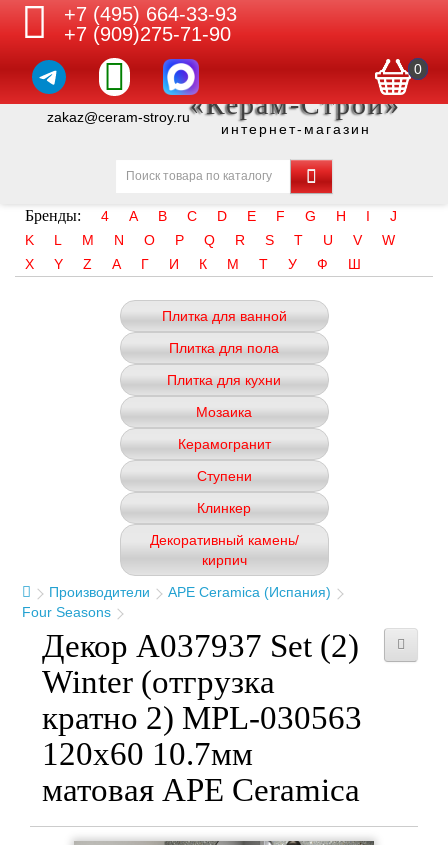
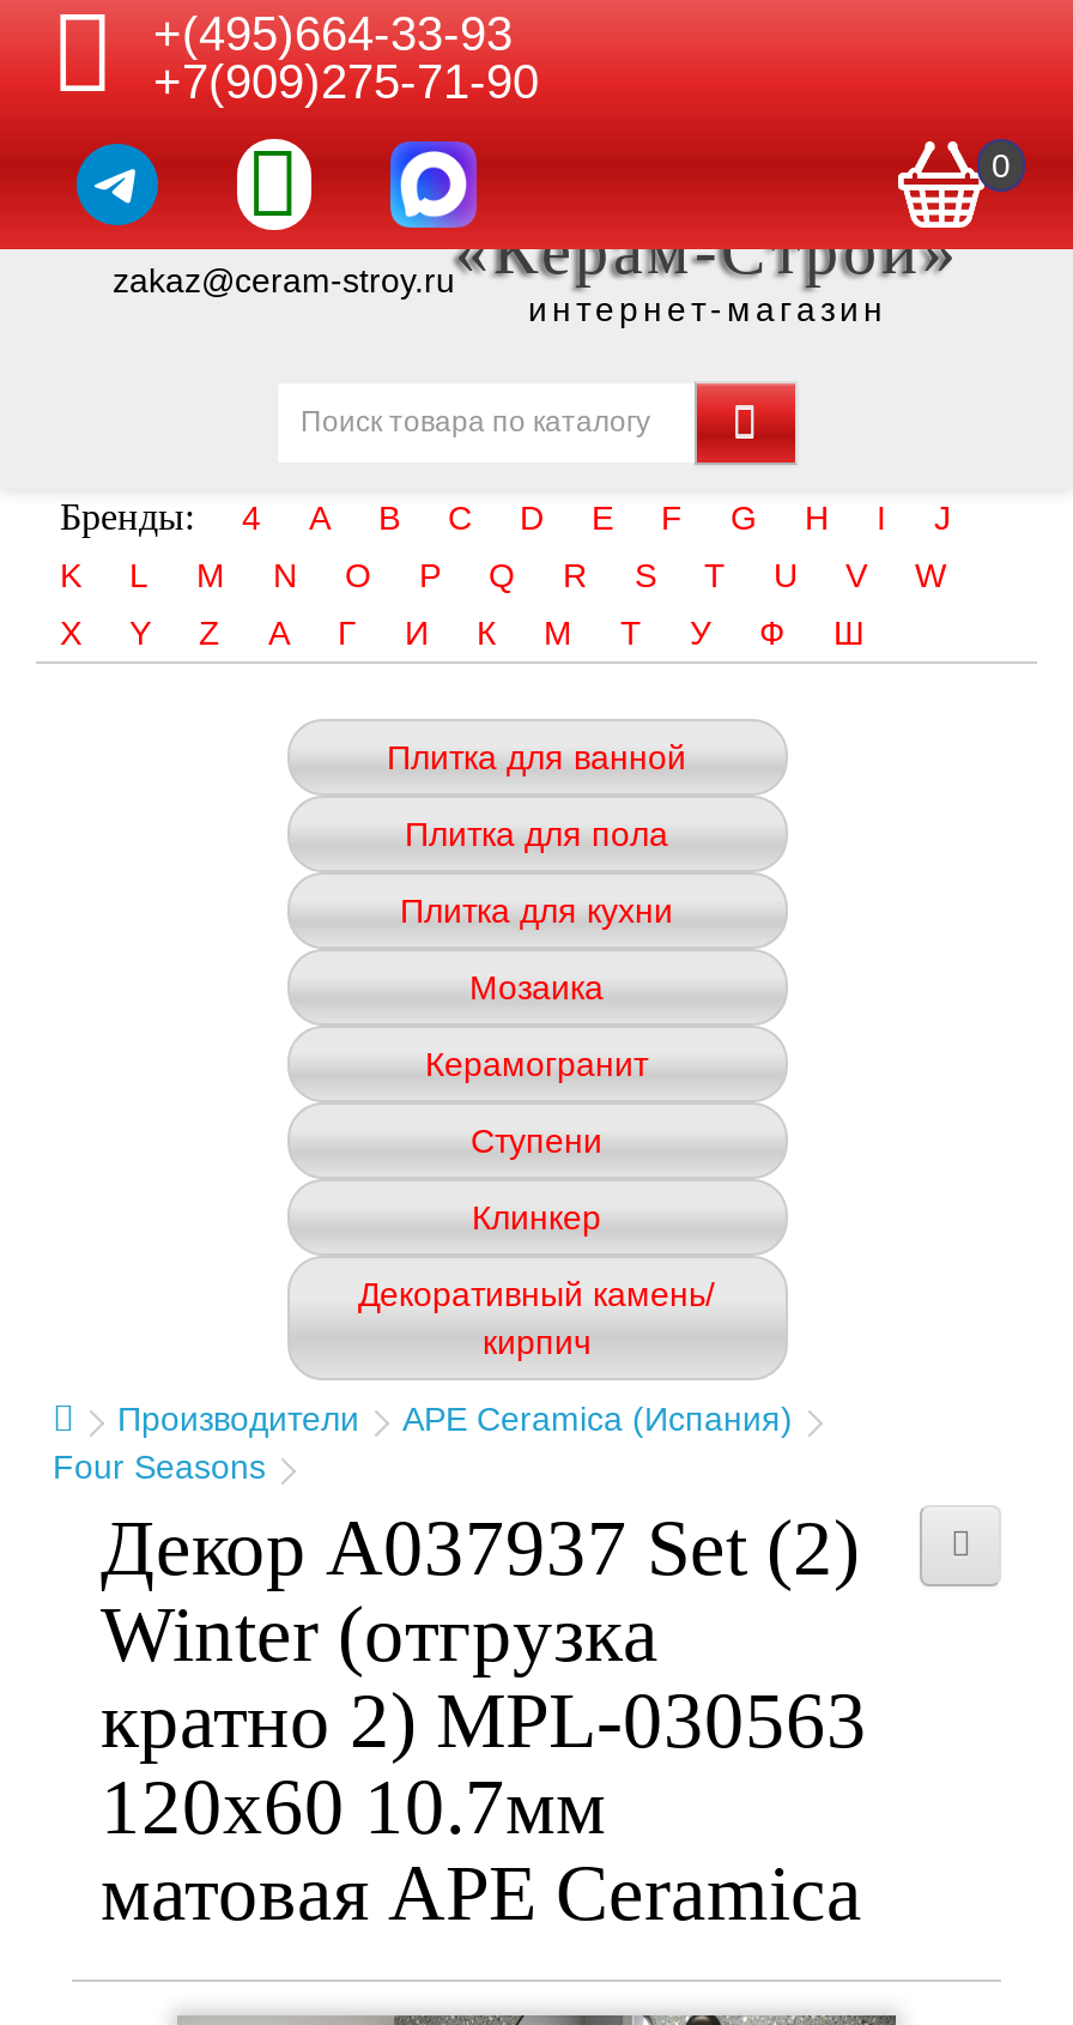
[64,2,237,44] +7 (495) 664-33-93 | +7 (909)275-71-90 -> [153,6,539,107] +(495)664-33-93 | +7(909)275-71-90

